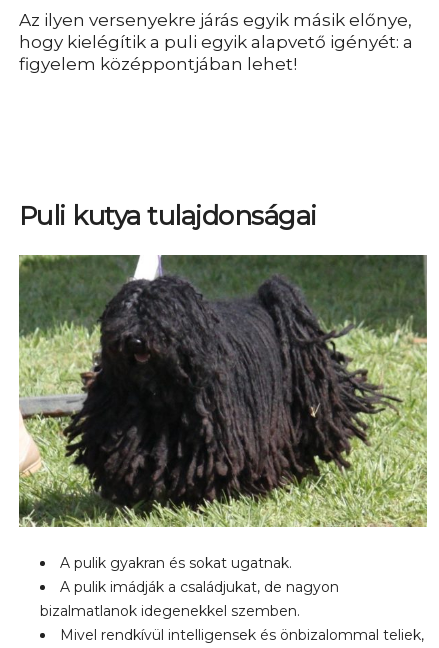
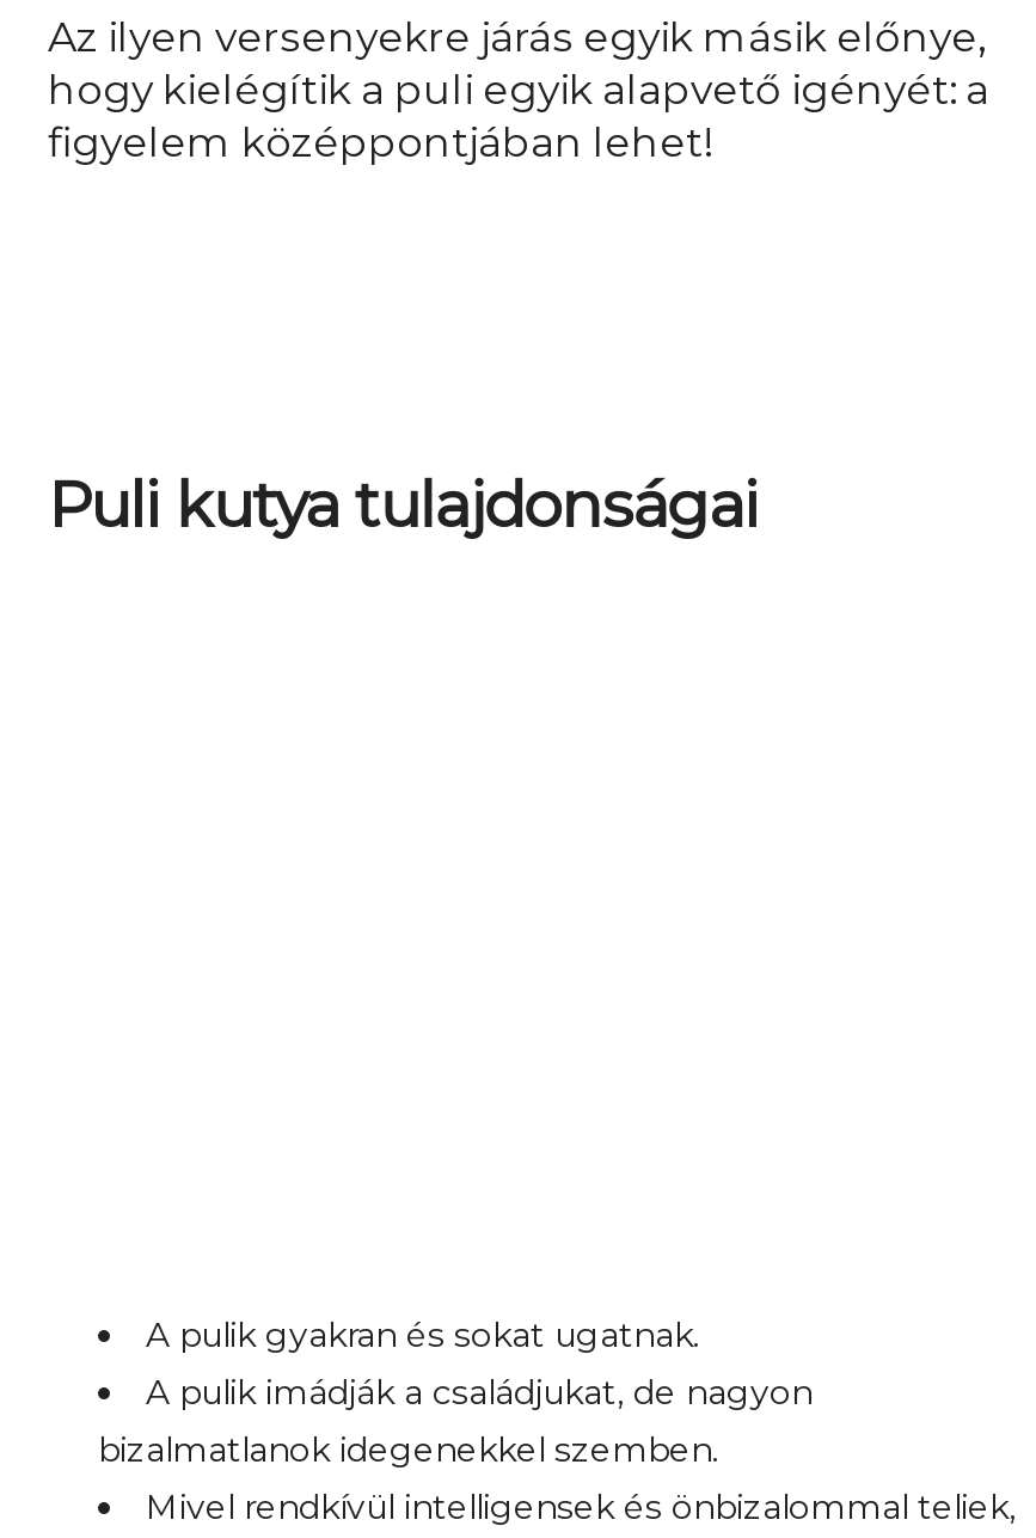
[18,254,428,528] [image] -> none

